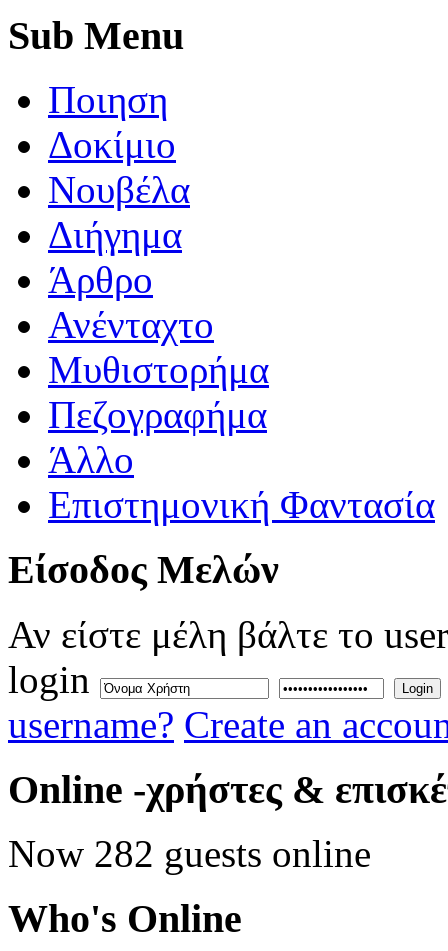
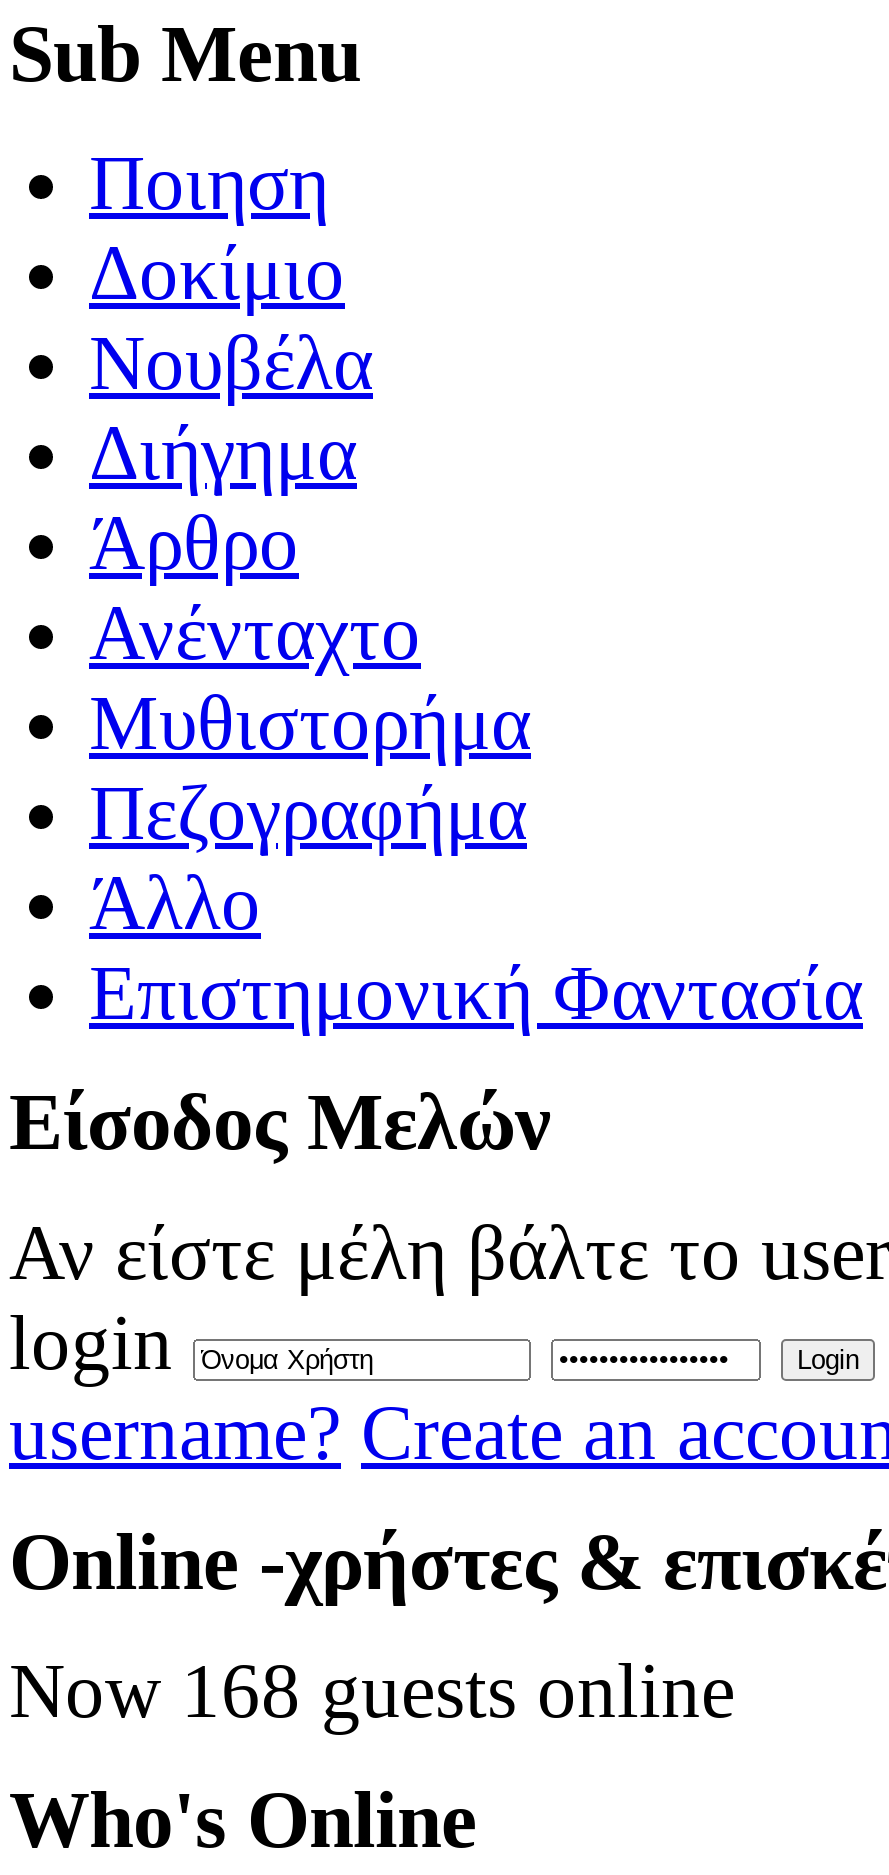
[8,832,371,875] Now 282 guests online -> [9,1648,735,1734] Now 168 guests online

